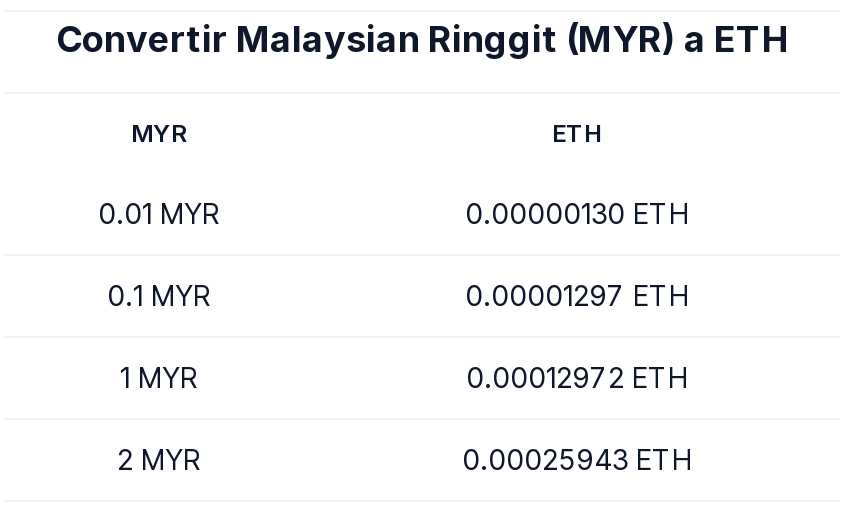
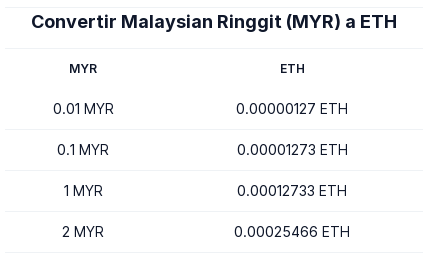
[465,196,689,230] 0.00000130 ETH -> [236,100,348,117] 0.00000127 ETH
[465,278,689,312] 0.00001297 ETH -> [236,141,347,158] 0.00001273 ETH
[466,360,688,394] 0.00012972 ETH -> [237,182,347,199] 0.00012733 ETH
[462,442,692,476] 0.00025943 ETH -> [234,223,350,240] 0.00025466 ETH

